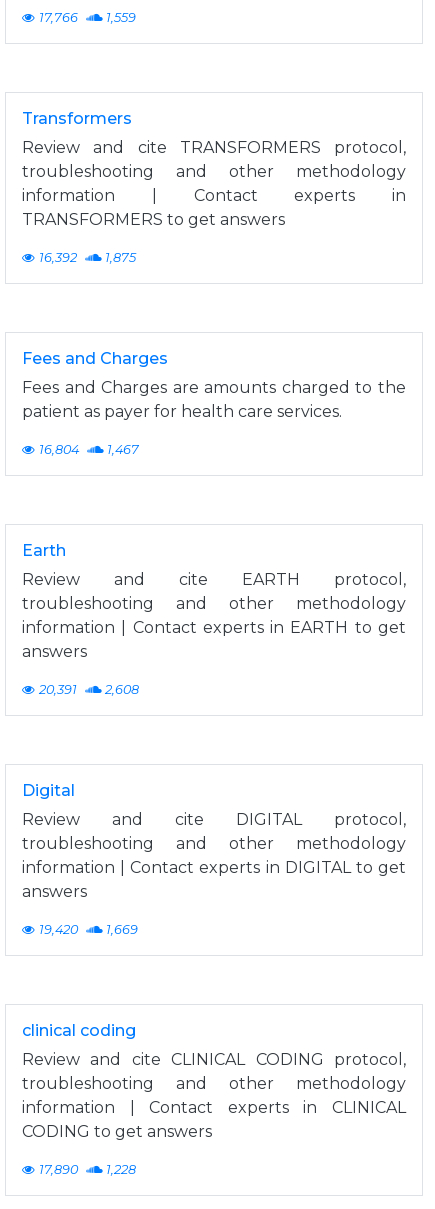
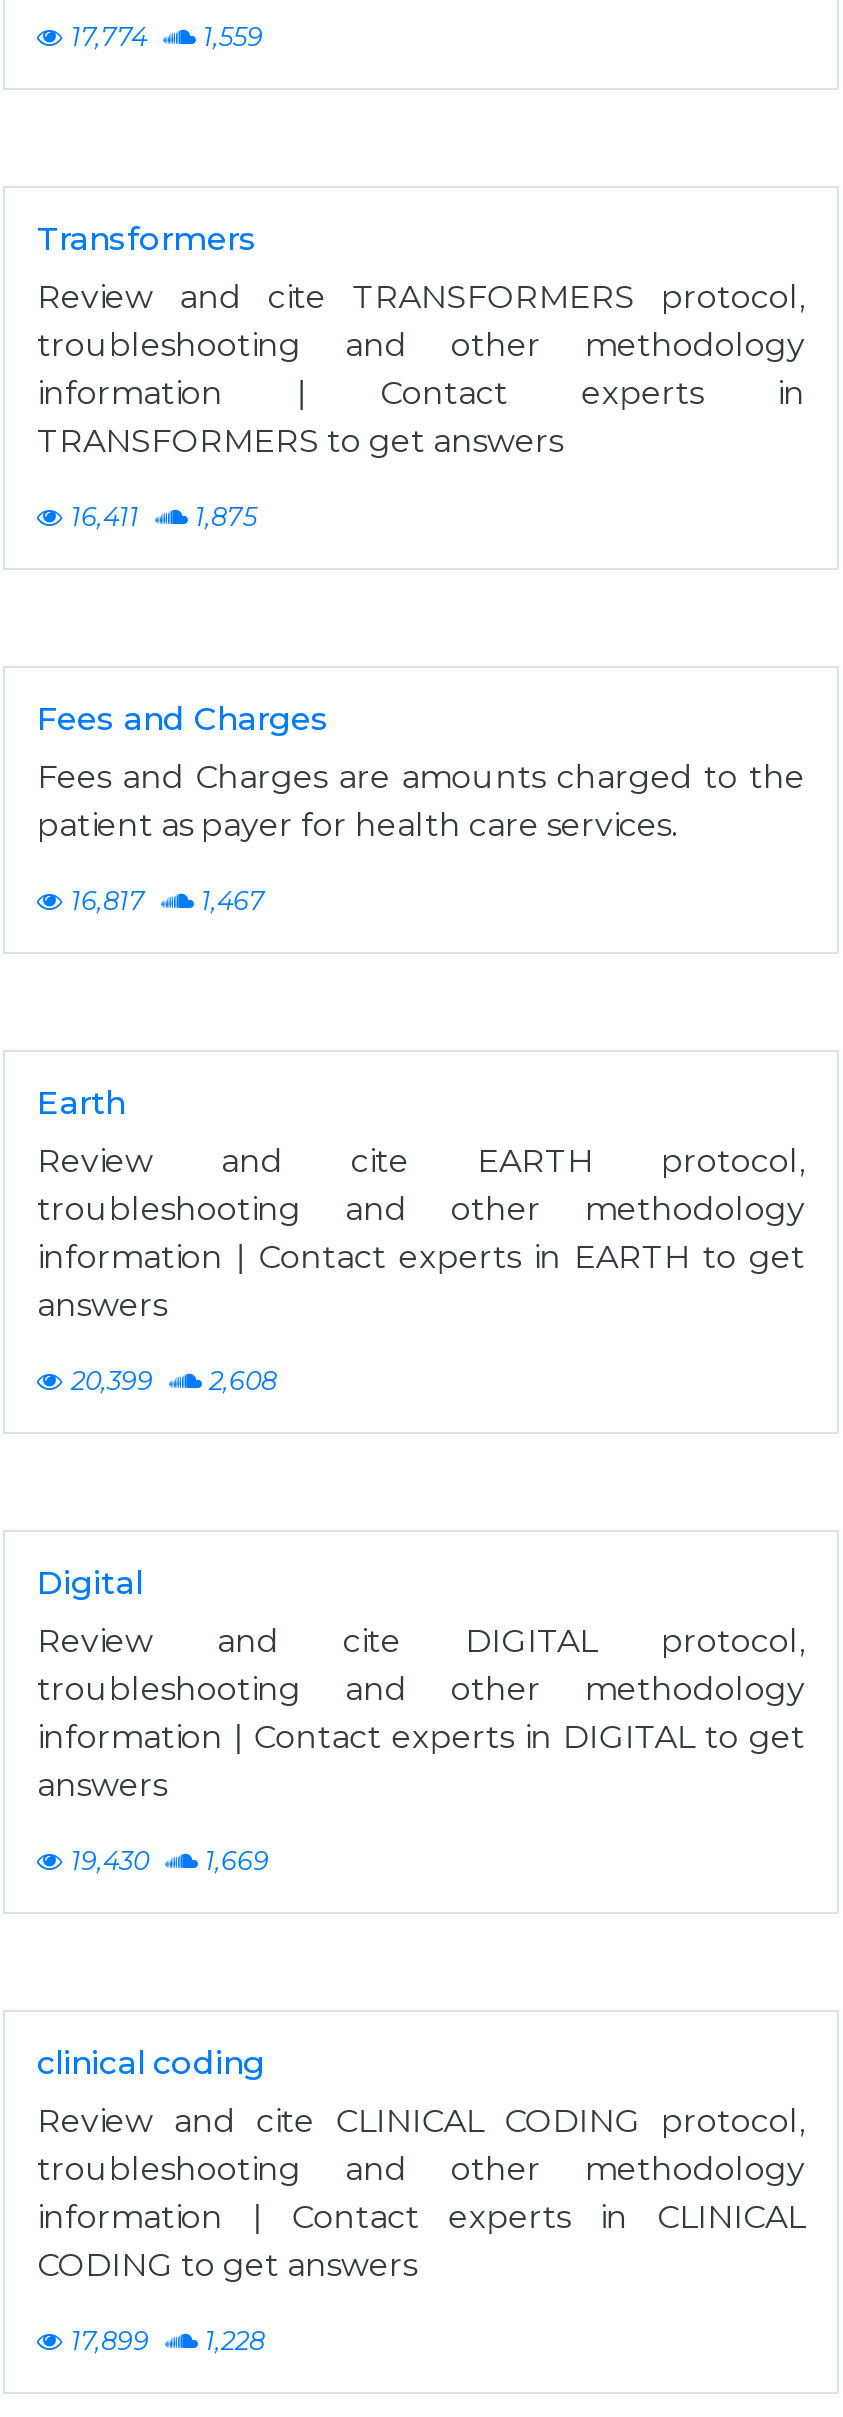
[39,10,136,25] 17,766 1,559 -> [71,21,263,51] 17,774 1,559
[39,250,136,265] 16,392 1,875 -> [71,501,257,531] 16,411 1,875
[39,442,139,457] 16,804 1,467 -> [71,885,265,915] 16,817 1,467
[39,682,139,697] 20,391 2,608 -> [71,1365,277,1395] 20,399 2,608
[39,922,138,937] 19,420 1,669 -> [71,1845,269,1875] 19,430 1,669
[39,1162,136,1177] 17,890 1,228 -> [71,2325,265,2355] 17,899 1,228

